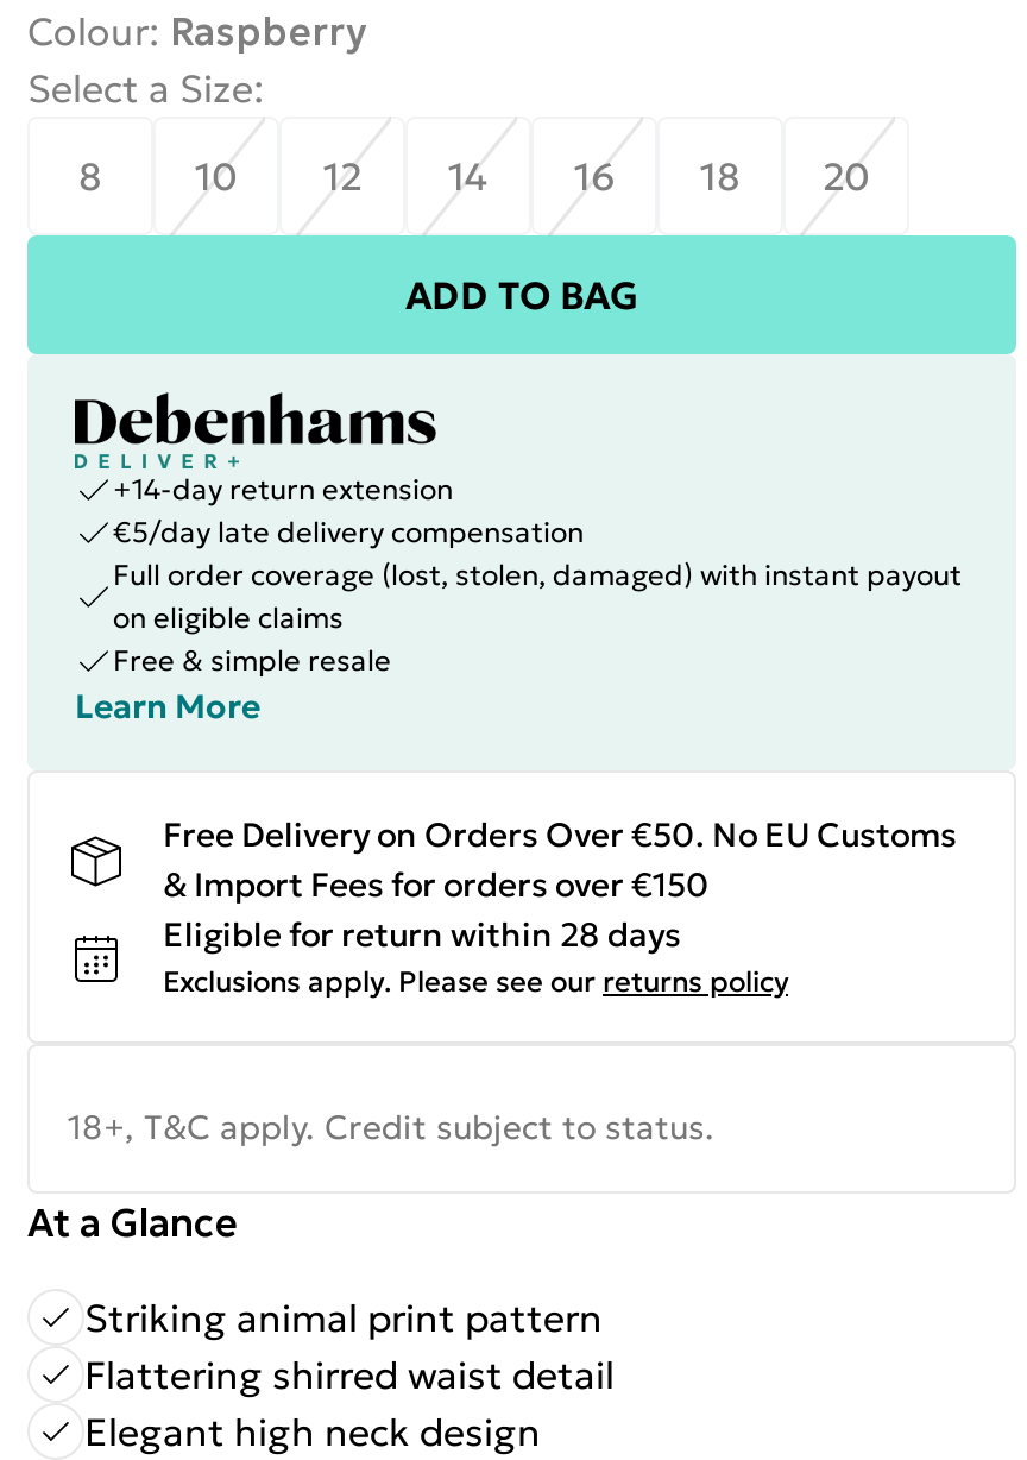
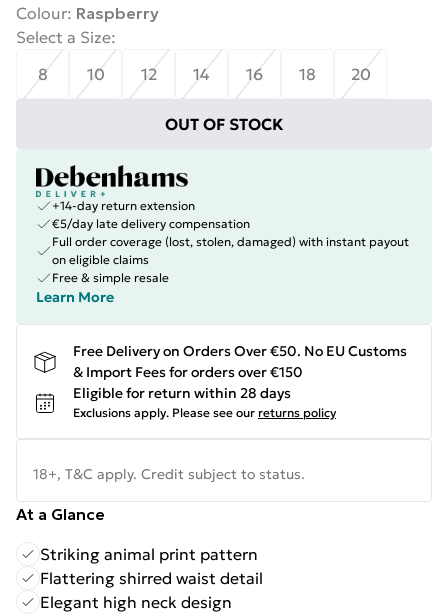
[405,271,638,319] ADD TO BAG -> [164,114,283,134] OUT OF STOCK

